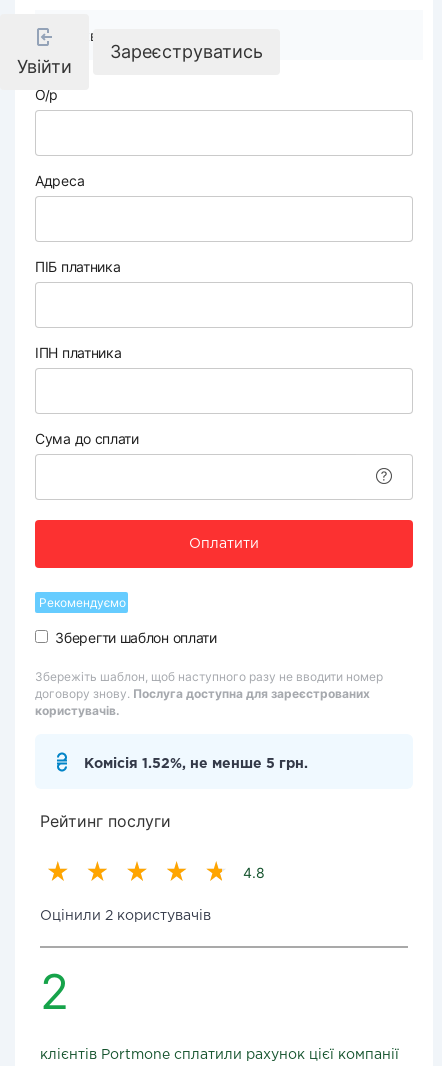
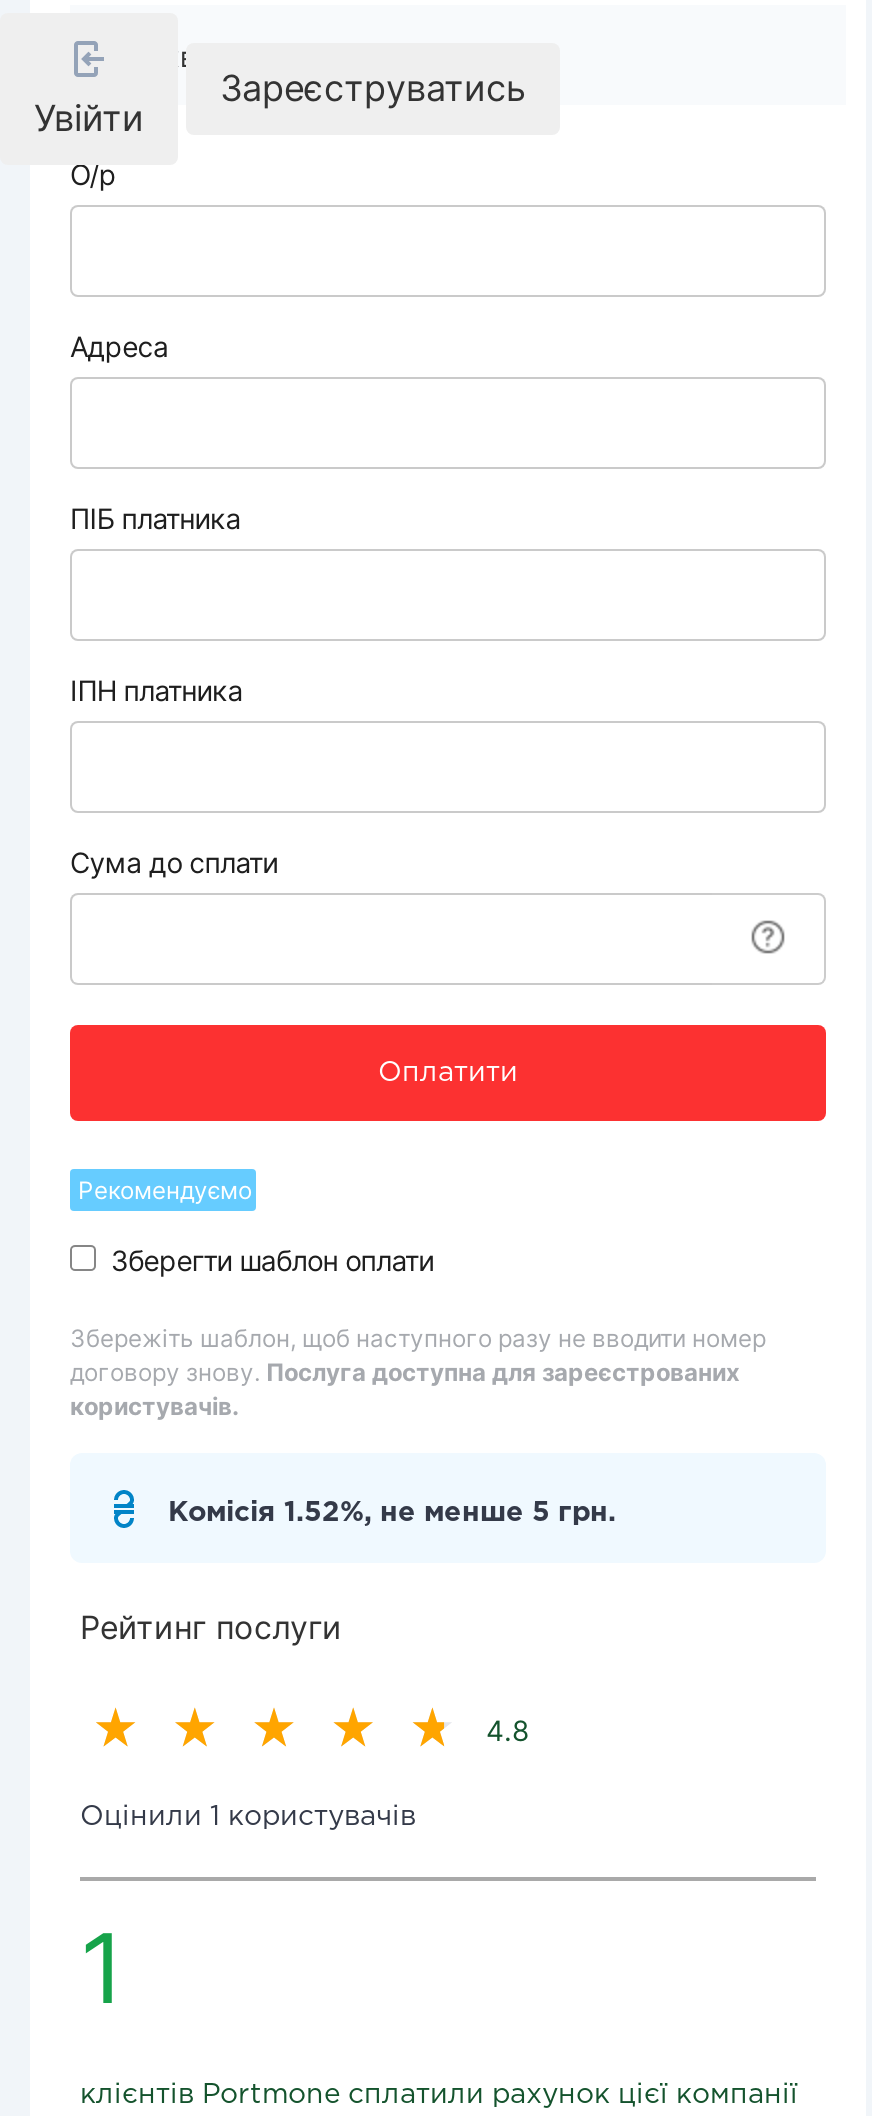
[40,910,211,922] Оцінили 2 користувачів -> [80,1805,416,1829] Оцінили 1 користувачів
[40,962,69,1021] 2 -> [80,1909,124,2027] 1

